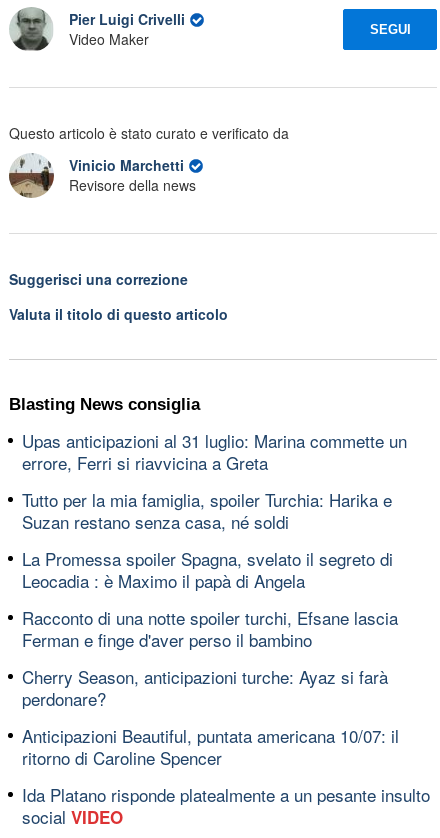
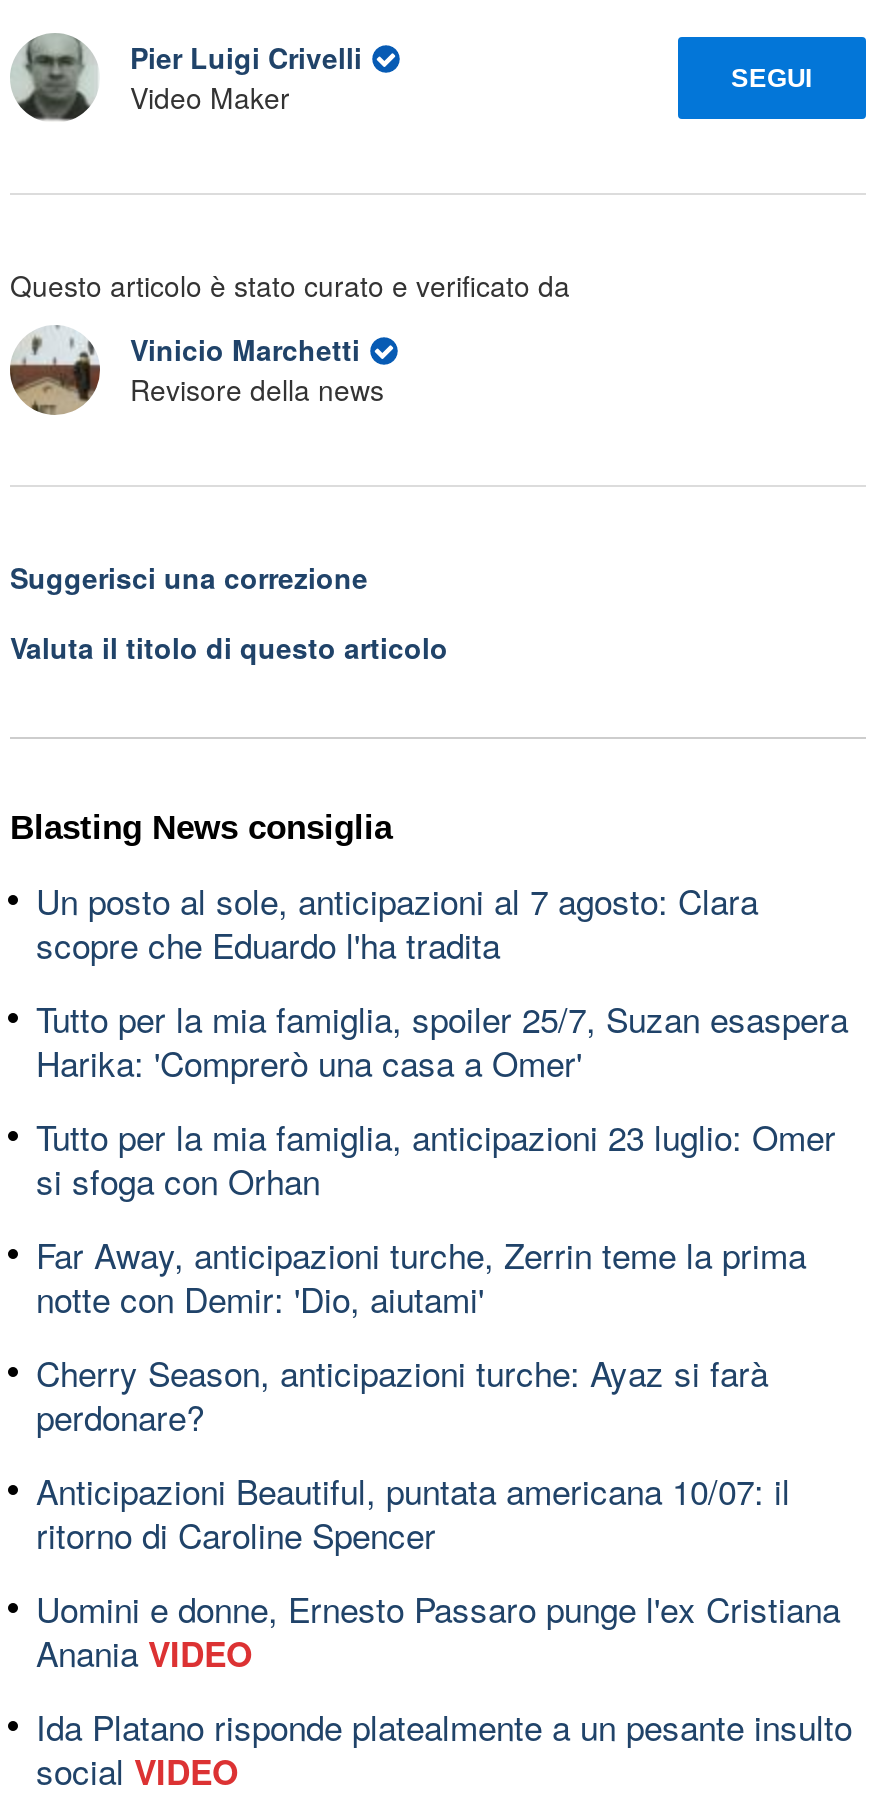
[22,427,407,474] Upas anticipazioni al 31 luglio: Marina commette un | errore, Ferri si riavvicina a Greta -> [36,874,758,968] Un posto al sole, anticipazioni al 7 agosto: Clara | scopre che Eduardo l'ha tradita
[22,486,392,533] Tutto per la mia famiglia, spoiler Turchia: Harika e | Suzan restano senza casa, né soldi -> [36,992,848,1086] Tutto per la mia famiglia, spoiler 25/7, Suzan esaspera | Harika: 'Comprerò una casa a Omer'
[22,545,393,592] La Promessa spoiler Spagna, svelato il segreto di | Leocadia : è Maximo il papà di Angela -> [36,1110,836,1204] Tutto per la mia famiglia, anticipazioni 23 luglio: Omer | si sfoga con Orhan
[22,604,398,651] Racconto di una notte spoiler turchi, Efsane lascia | Ferman e finge d'aver perso il bambino -> [36,1228,806,1322] Far Away, anticipazioni turche, Zerrin teme la prima | notte con Demir: 'Dio, aiutami'
none -> [36,1582,840,1676] Uomini e donne, Ernesto Passaro punge l'ex Cristiana | Anania VIDEO

